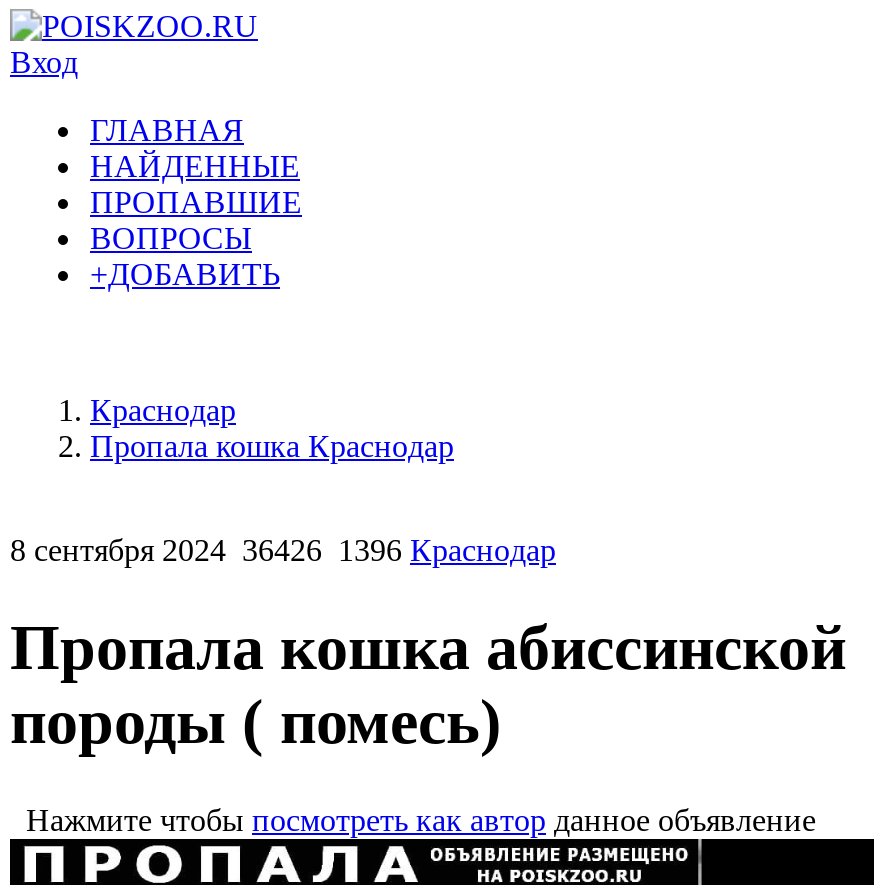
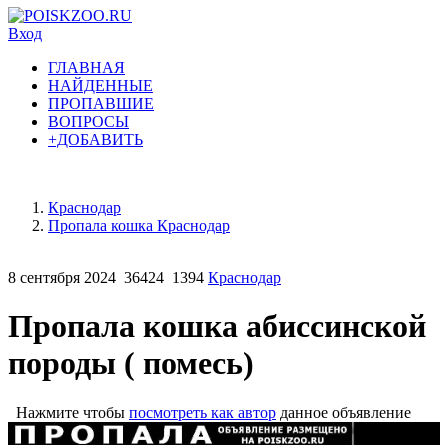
[10,533,556,567] 8 сентября 2024 36426 1396 Краснодар -> [8,269,281,286] 8 сентября 2024 36424 1394 Краснодар

